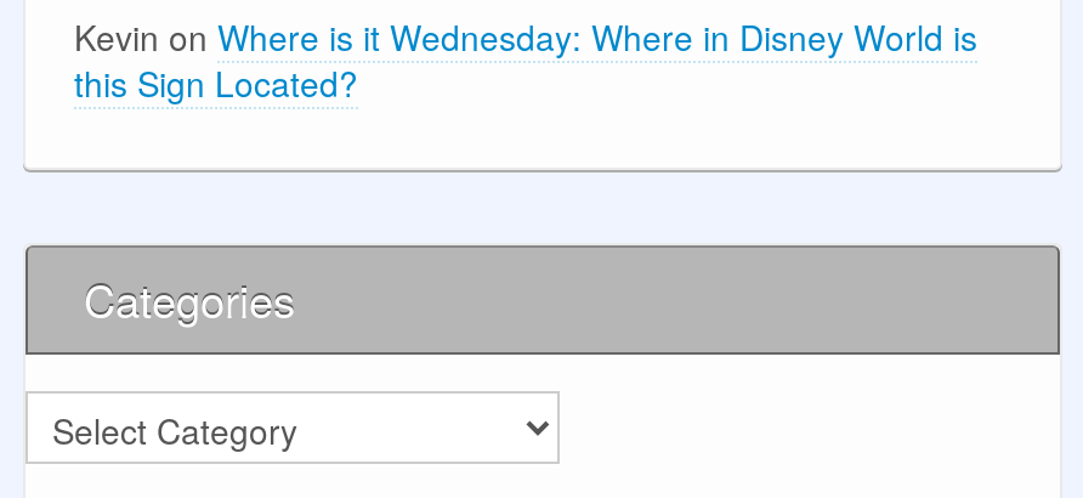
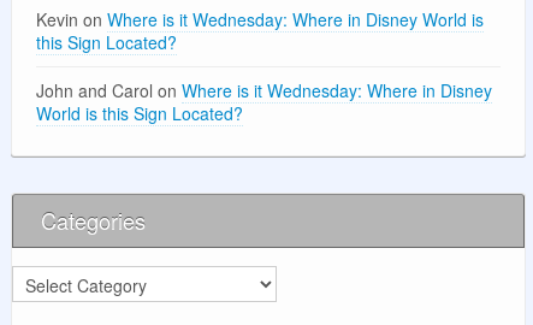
none -> [36,78,492,125] John and Carol on Where is it Wednesday: Where in Disney | World is this Sign Located?

